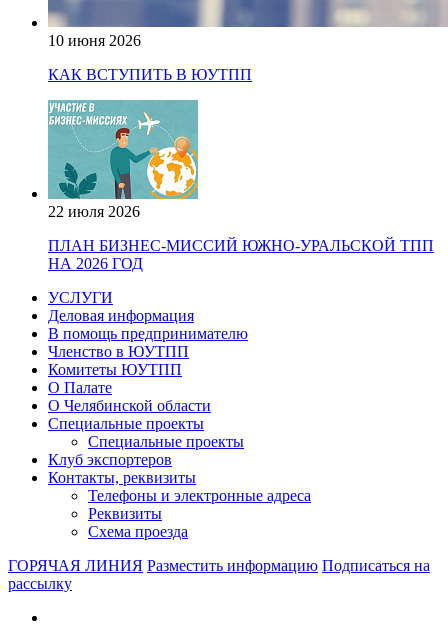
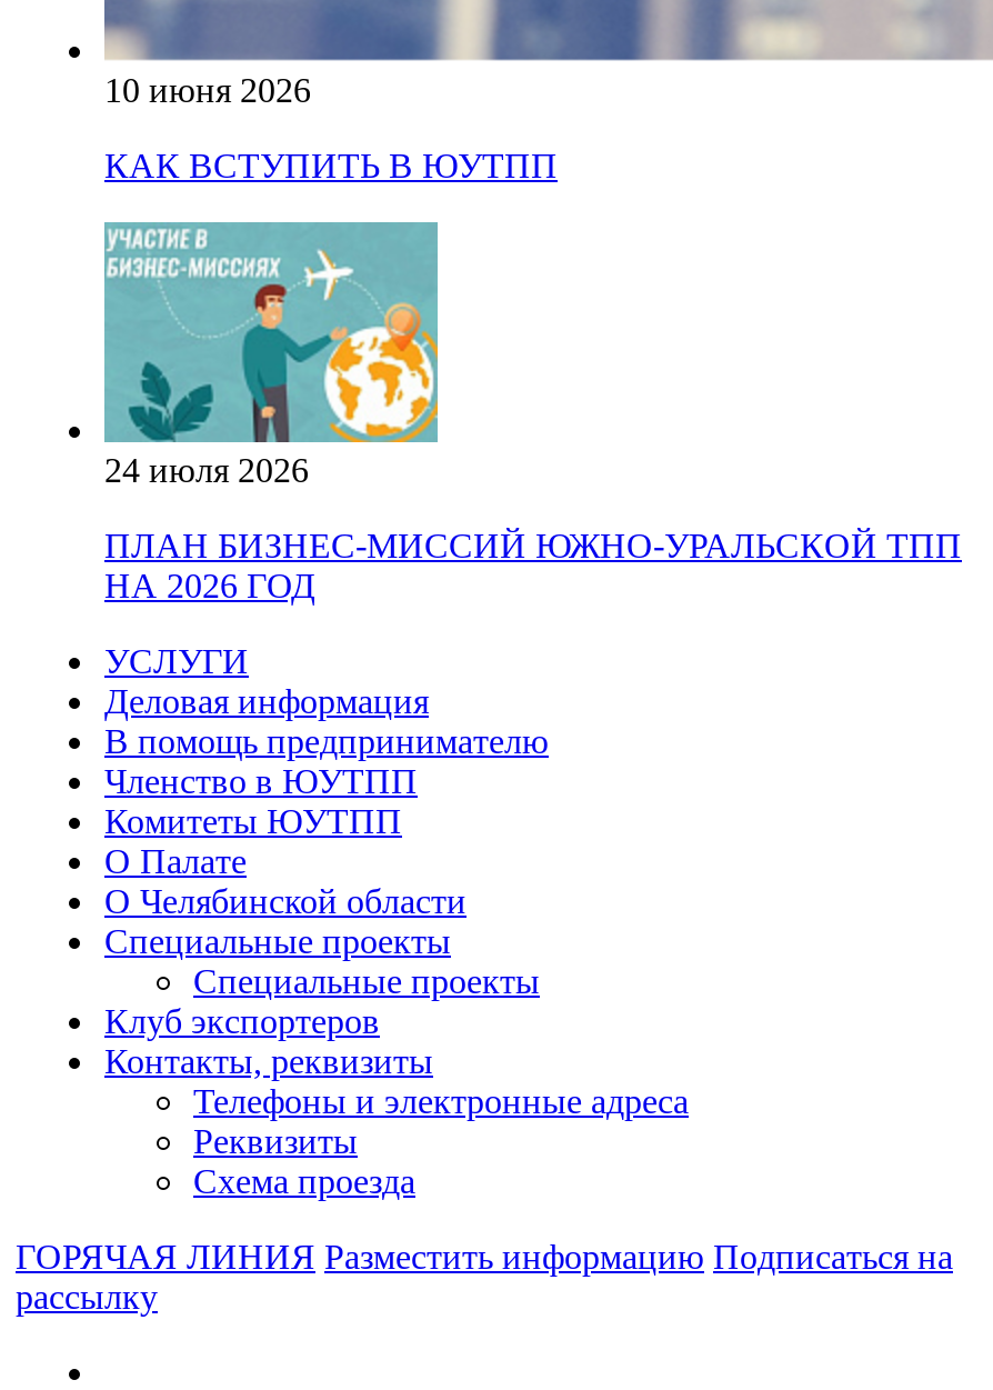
[48,203,140,220] 22 июля 2026 -> [104,451,309,489] 24 июля 2026

